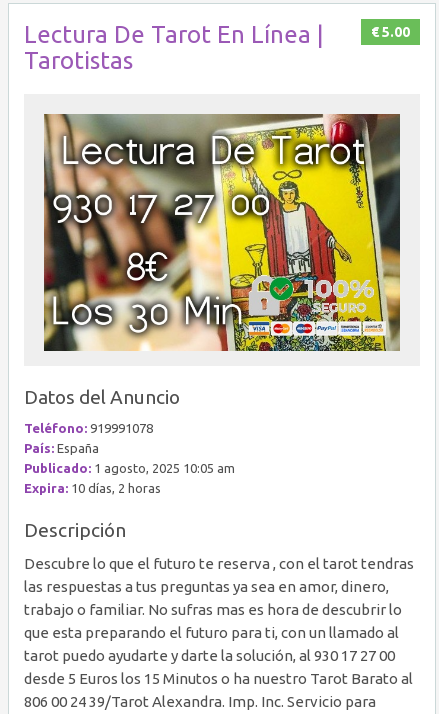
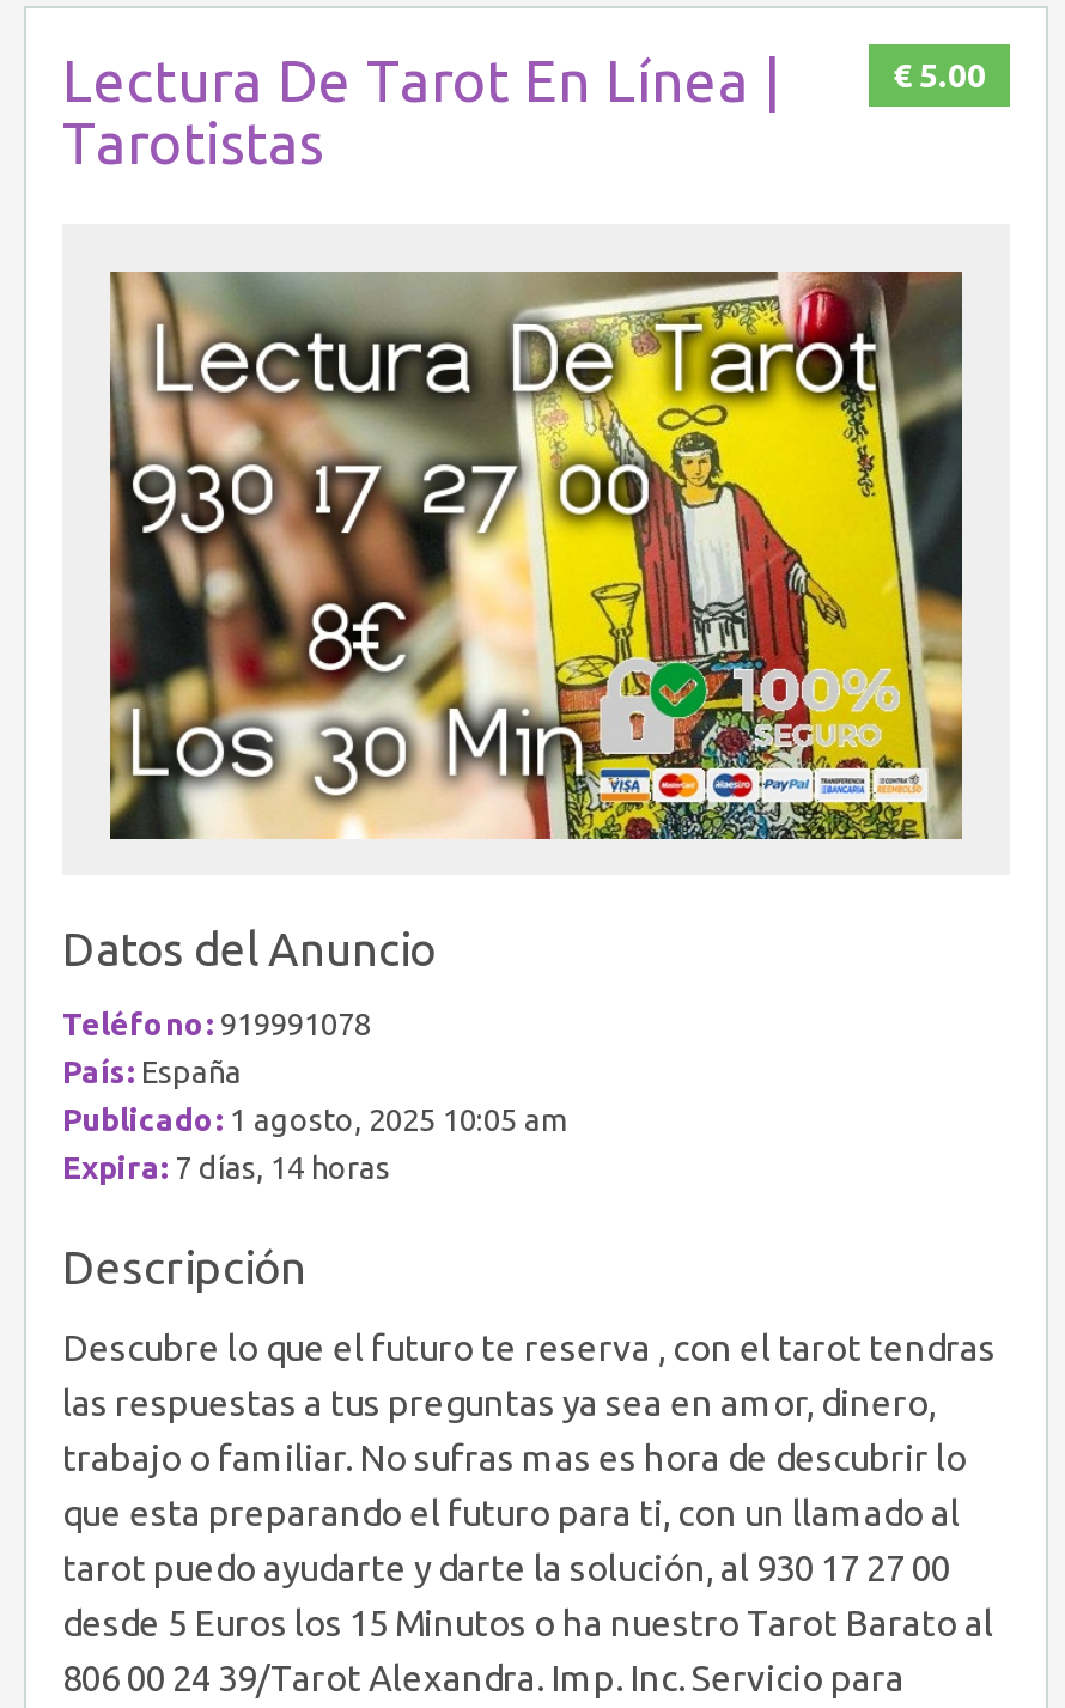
[24,481,161,495] Expira: 10 días, 2 horas -> [62,1151,390,1185] Expira: 7 días, 14 horas

